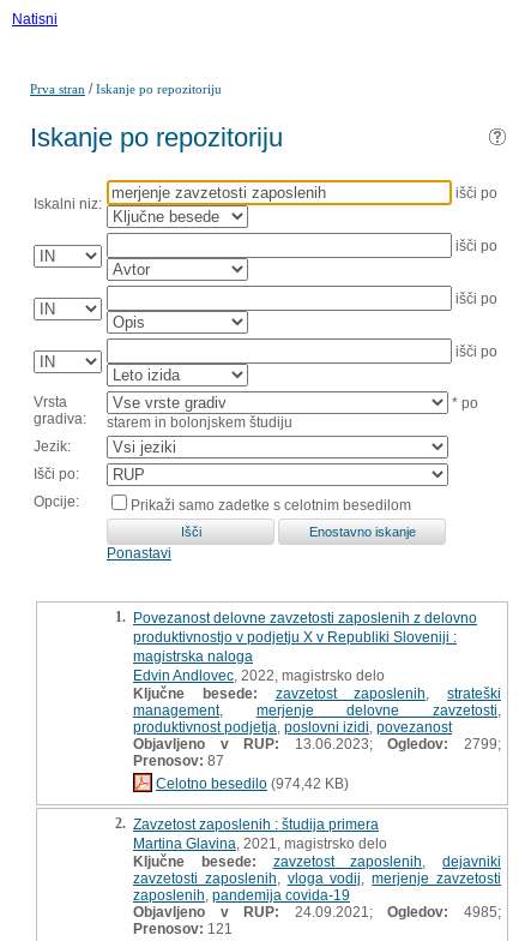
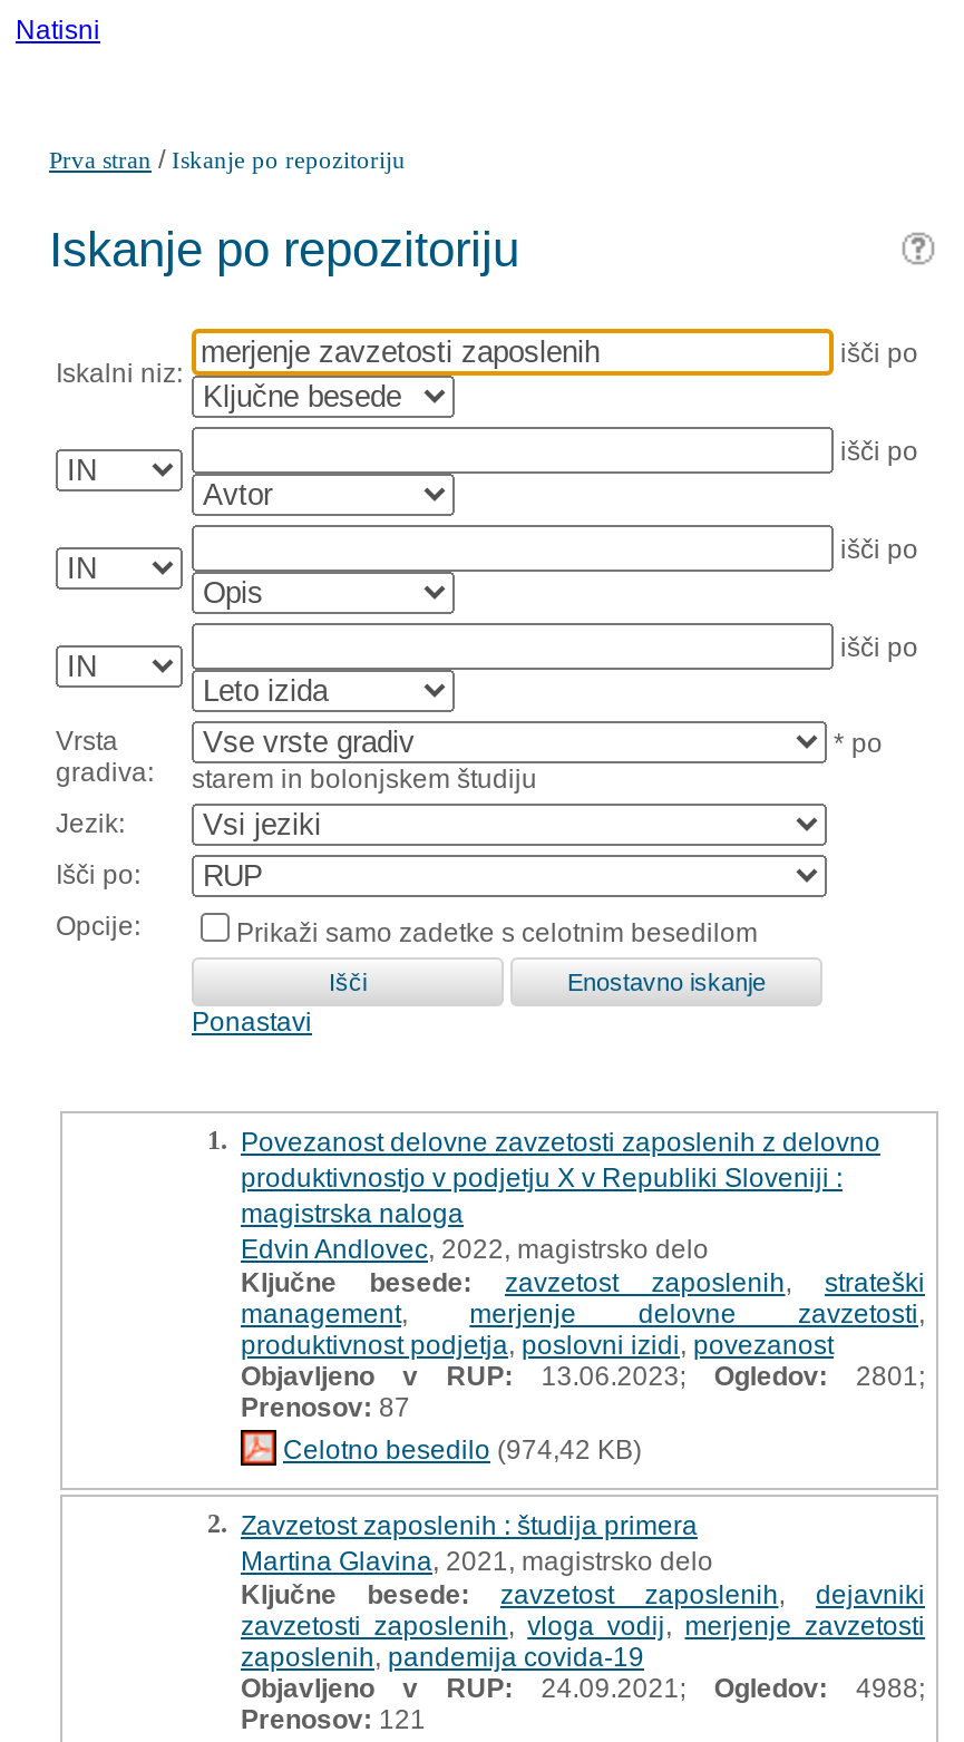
[133,735,501,752] Objavljeno v RUP: 13.06.2023;Ogledov: 2799; -> [241,1360,925,1391] Objavljeno v RUP: 13.06.2023;Ogledov: 2801;
[133,903,501,920] Objavljeno v RUP:24.09.2021; Ogledov: 4985; -> [241,1672,925,1703] Objavljeno v RUP:24.09.2021; Ogledov: 4988;

